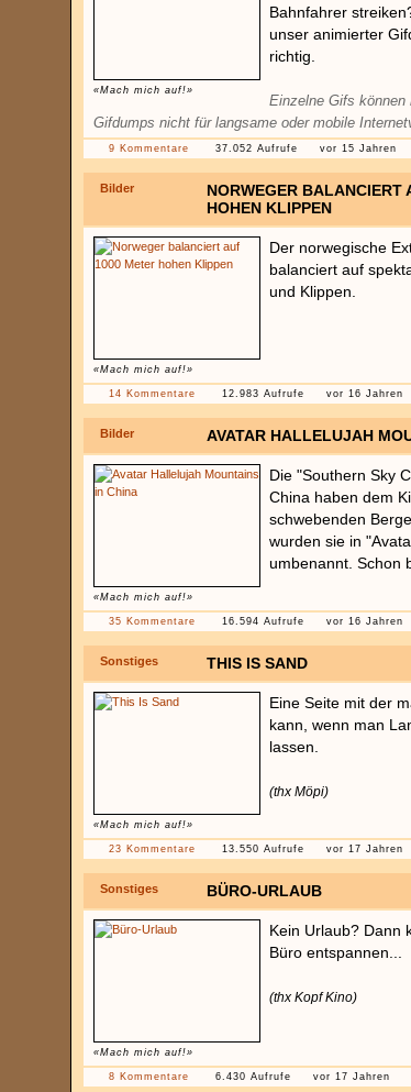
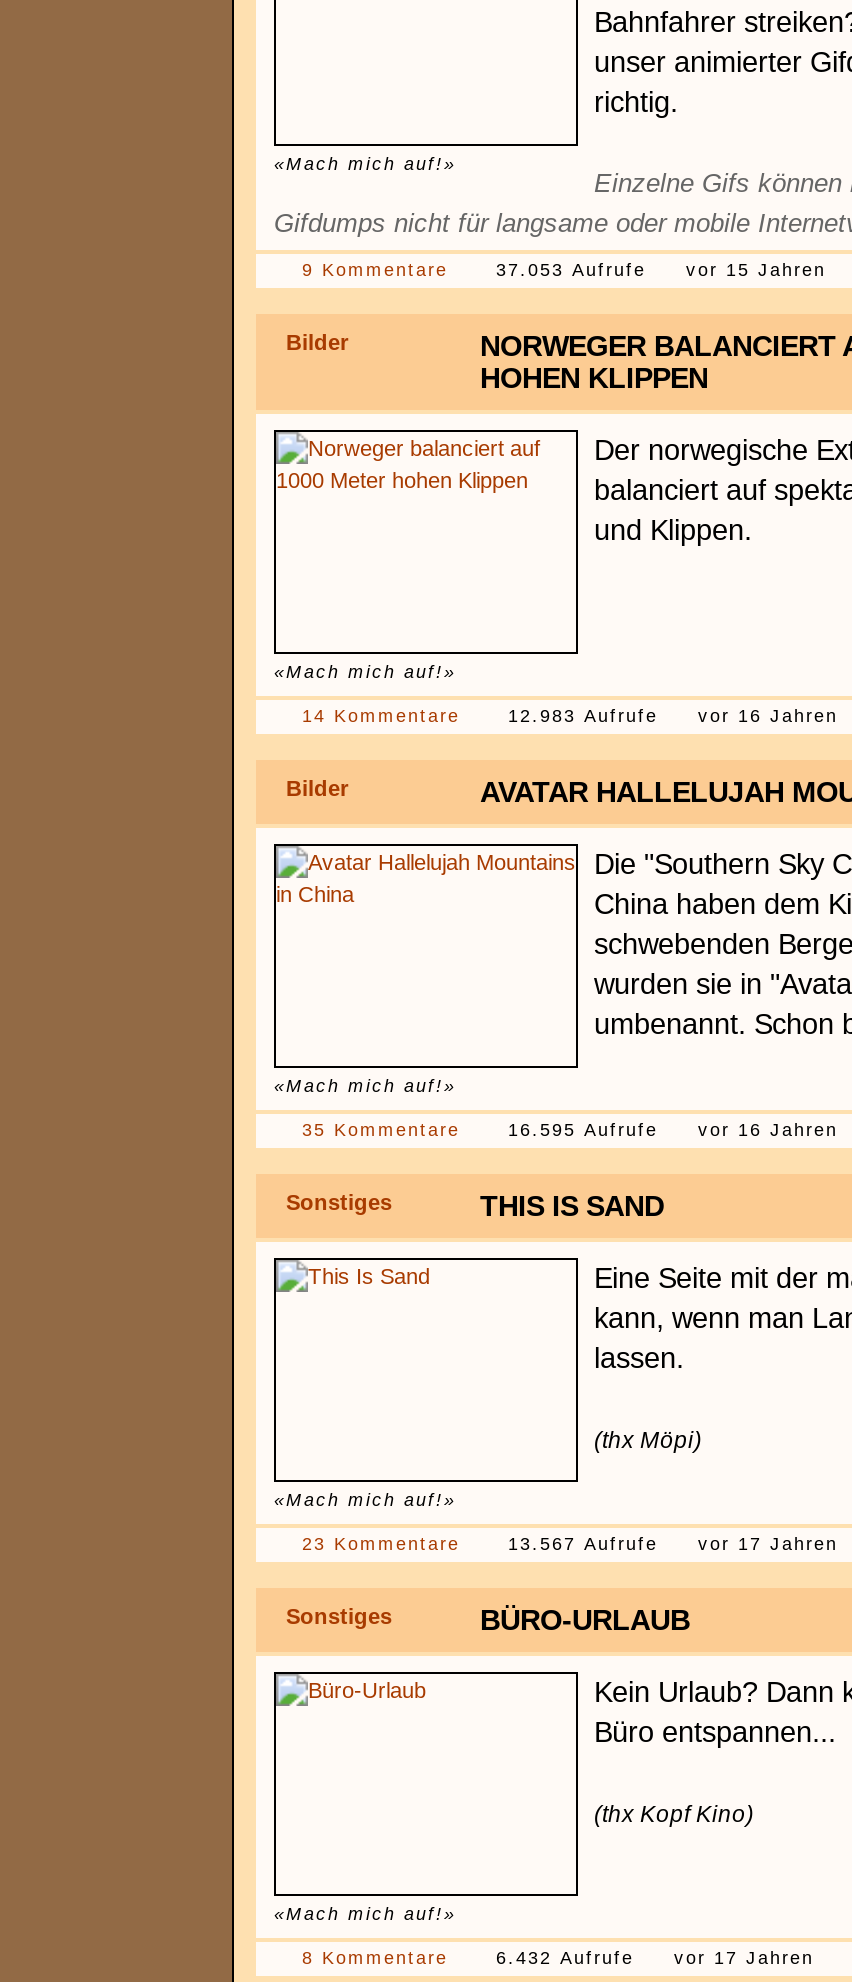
[215,143,397,154] 37.052 Aufrufe vor 15 Jahren -> [496,260,826,280] 37.053 Aufrufe vor 15 Jahren
[222,616,403,627] 16.594 Aufrufe vor 16 Jahren -> [508,1120,838,1140] 16.595 Aufrufe vor 16 Jahren
[222,843,403,854] 13.550 Aufrufe vor 17 Jahren -> [508,1534,838,1554] 13.567 Aufrufe vor 17 Jahren
[215,1071,390,1082] 6.430 Aufrufe vor 17 Jahren -> [496,1948,814,1968] 6.432 Aufrufe vor 17 Jahren

